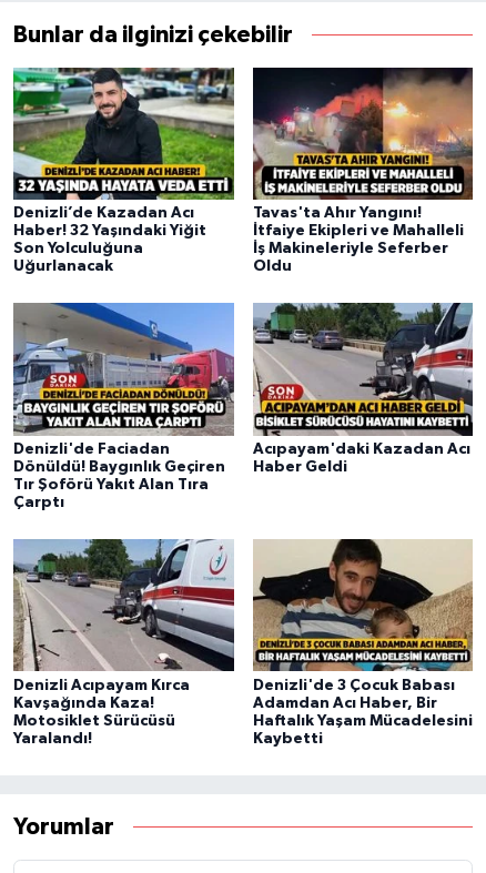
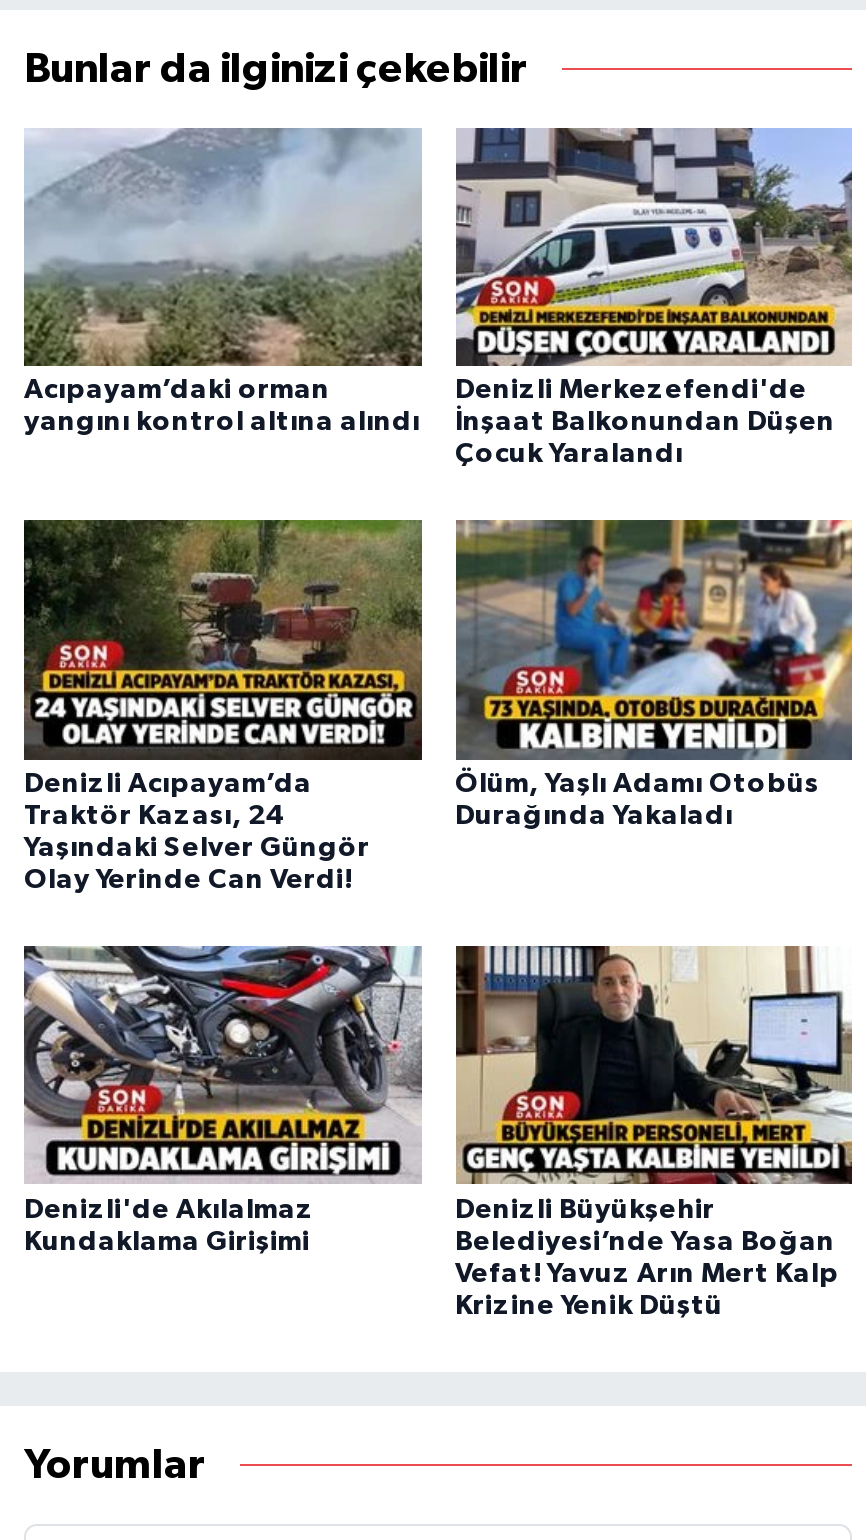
[12,67,235,274] [image] | Denizli’de Kazadan Acı | Haber! 32 Yaşındaki Yiğit | Son Yolculuğuna | Uğurlanacak -> [24,128,422,436] [image] | Acıpayam’daki orman | yangını kontrol altına alındı
[252,67,474,274] [image] | Tavas'ta Ahır Yangını! | İtfaiye Ekipleri ve Mahalleli | İş Makineleriyle Seferber | Oldu -> [455,126,852,468] [image] | Denizli Merkezefendi'de | İnşaat Balkonundan Düşen | Çocuk Yaralandı
[12,302,234,510] [image] | Denizli'de Faciadan | Dönüldü! Baygınlık Geçiren | Tır Şoförü Yakıt Alan Tıra | Çarptı -> [22,518,424,894] [image] | Denizli Acıpayam’da | Traktör Kazası, 24 | Yaşındaki Selver Güngör | Olay Yerinde Can Verdi!
[252,302,474,475] [image] | Acıpayam'daki Kazadan Acı | Haber Geldi -> [454,518,854,830] [image] | Ölüm, Yaşlı Adamı Otobüs | Durağında Yakaladı
[13,538,235,746] [image] | Denizli Acıpayam Kırca | Kavşağında Kaza! | Motosiklet Sürücüsü | Yaralandı! -> [22,944,422,1255] [image] | Denizli'de Akılalmaz | Kundaklama Girişimi
[252,538,473,746] [image] | Denizli'de 3 Çocuk Babası | Adamdan Acı Haber, Bir | Haftalık Yaşam Mücadelesini | Kaybetti -> [454,944,852,1319] [image] | Denizli Büyükşehir | Belediyesi’nde Yasa Boğan | Vefat! Yavuz Arın Mert Kalp | Krizine Yenik Düştü

